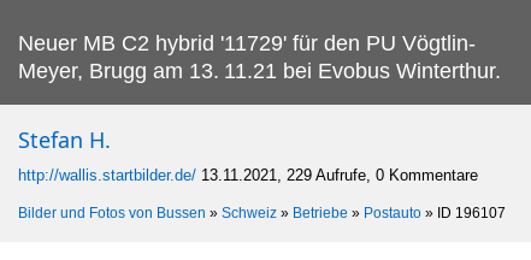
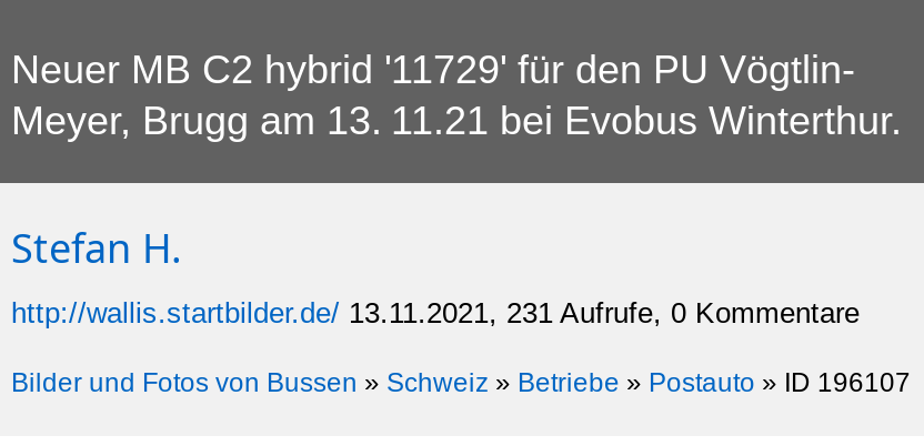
[18,166,478,184] http://wallis.startbilder.de/ 13.11.2021, 229 Aufrufe, 0 Kommentare -> [11,296,860,330] http://wallis.startbilder.de/ 13.11.2021, 231 Aufrufe, 0 Kommentare

